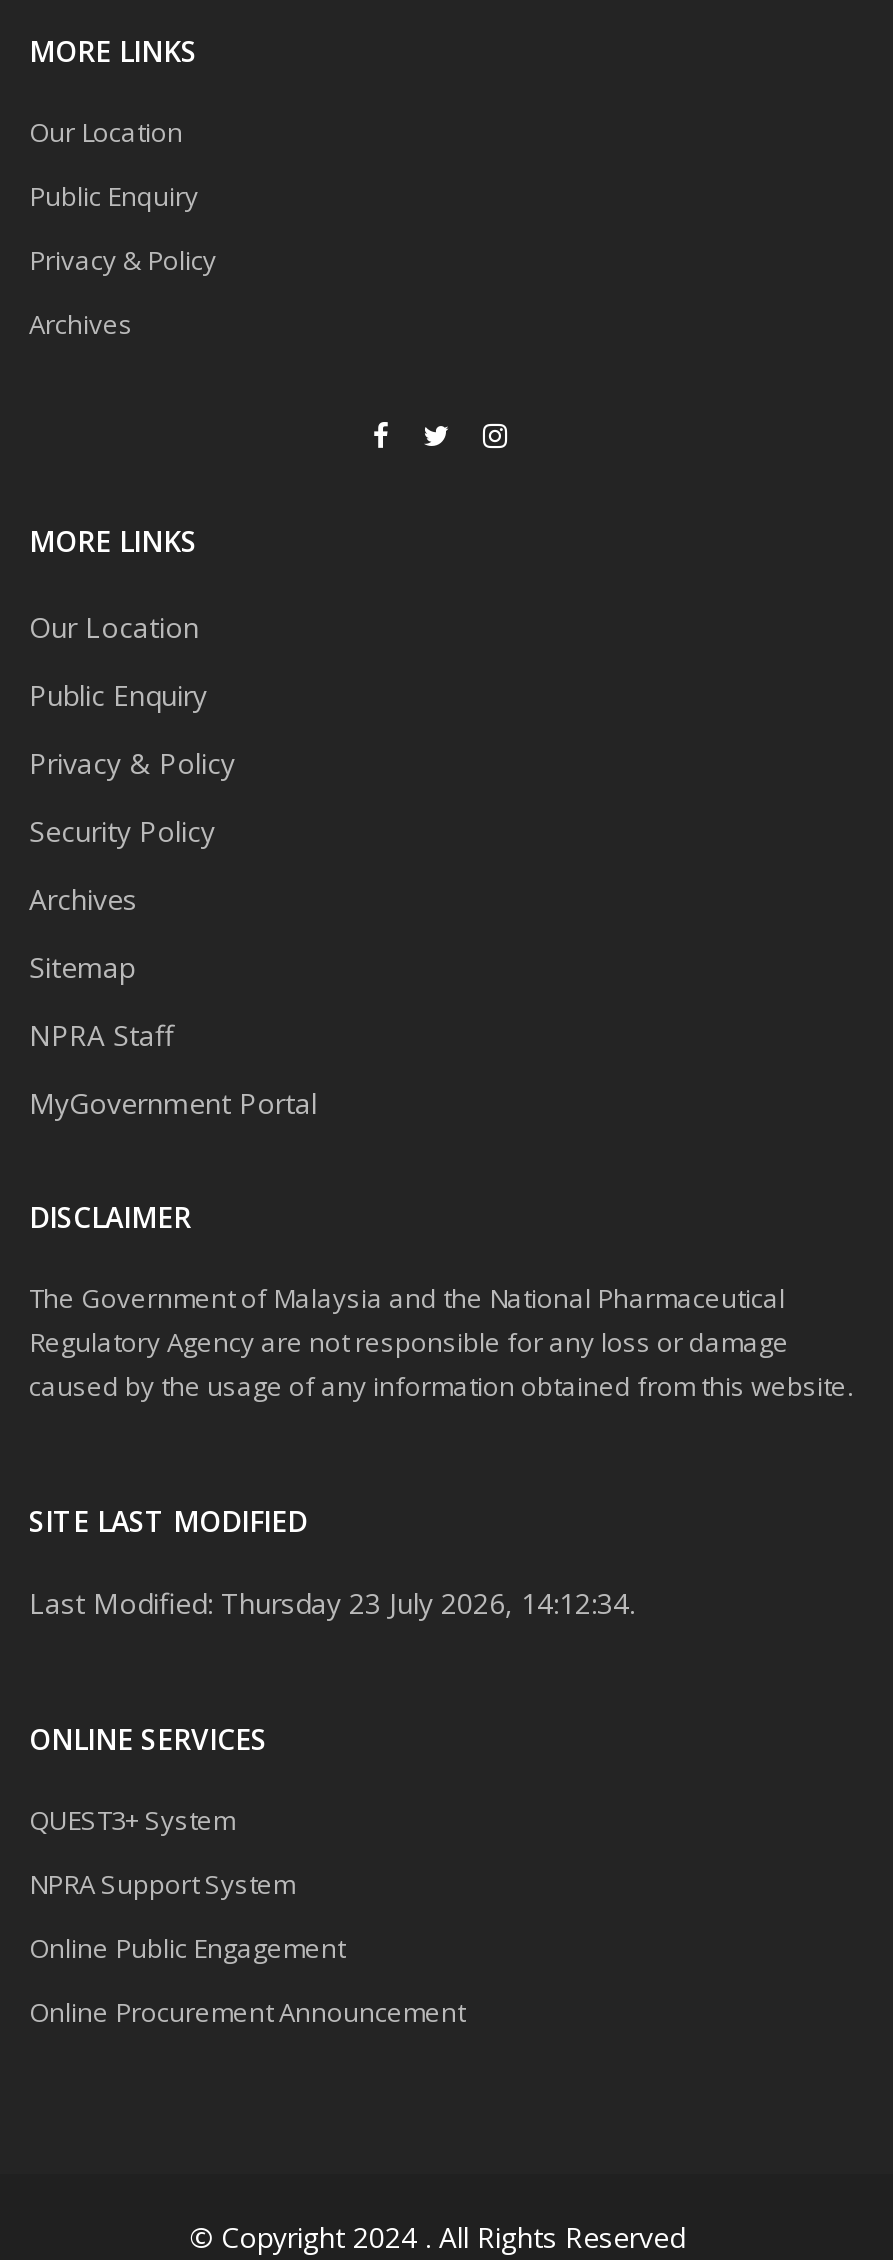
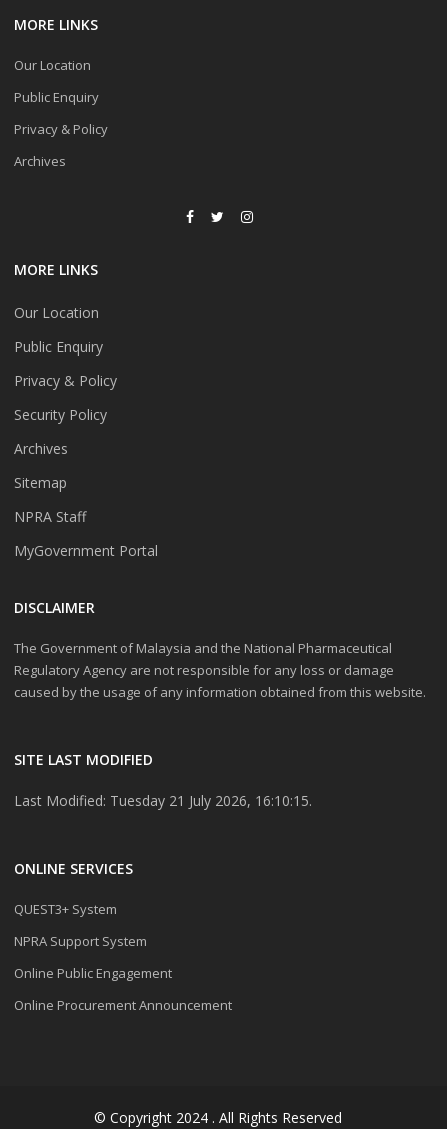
[29,1583,635,1621] Last Modified: Thursday 23 July 2026, 14:12:34. -> [14,791,312,810] Last Modified: Tuesday 21 July 2026, 16:10:15.

